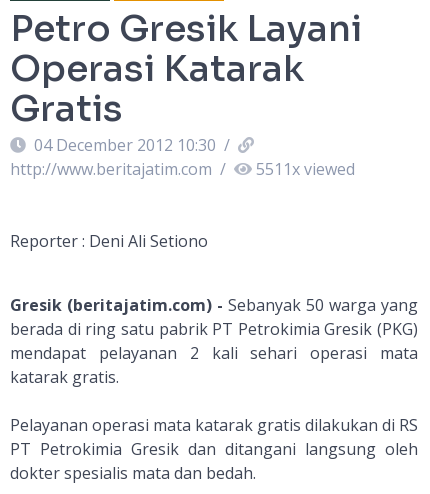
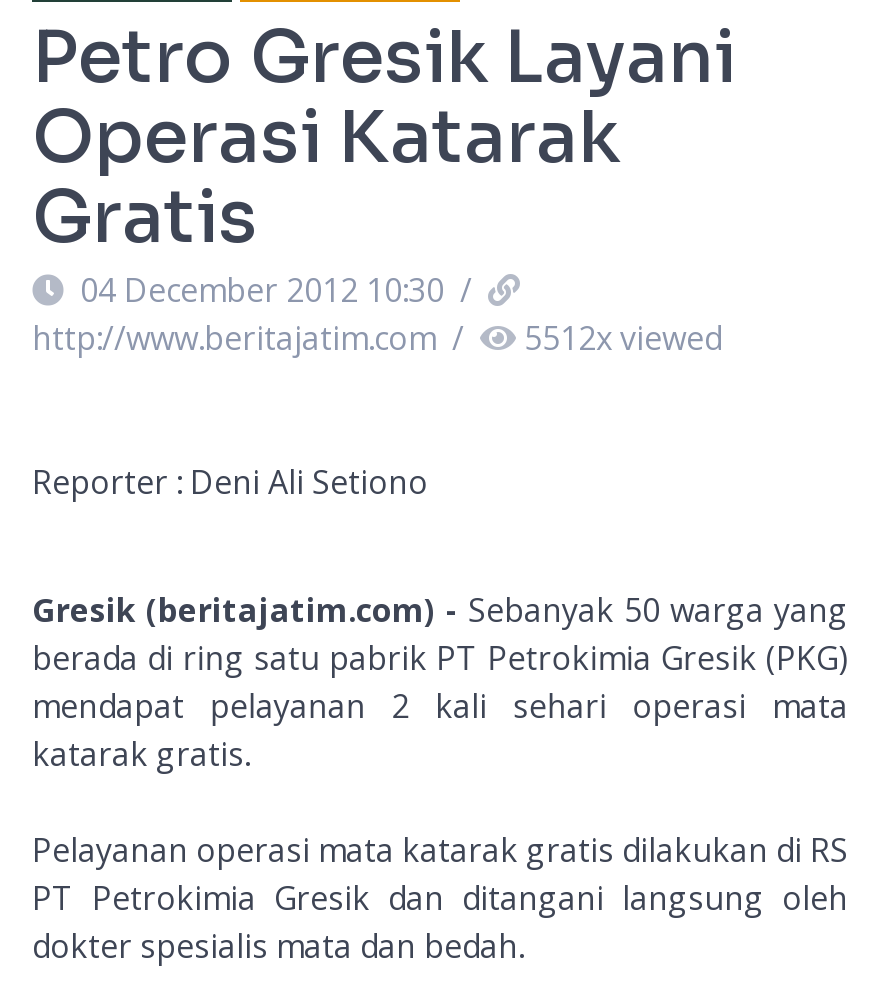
[10,158,355,180] http://www.beritajatim.com / 5511x viewed -> [32,316,722,360] http://www.beritajatim.com / 5512x viewed

